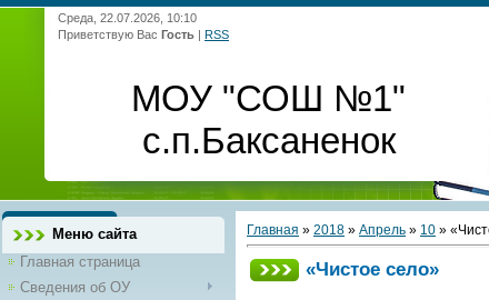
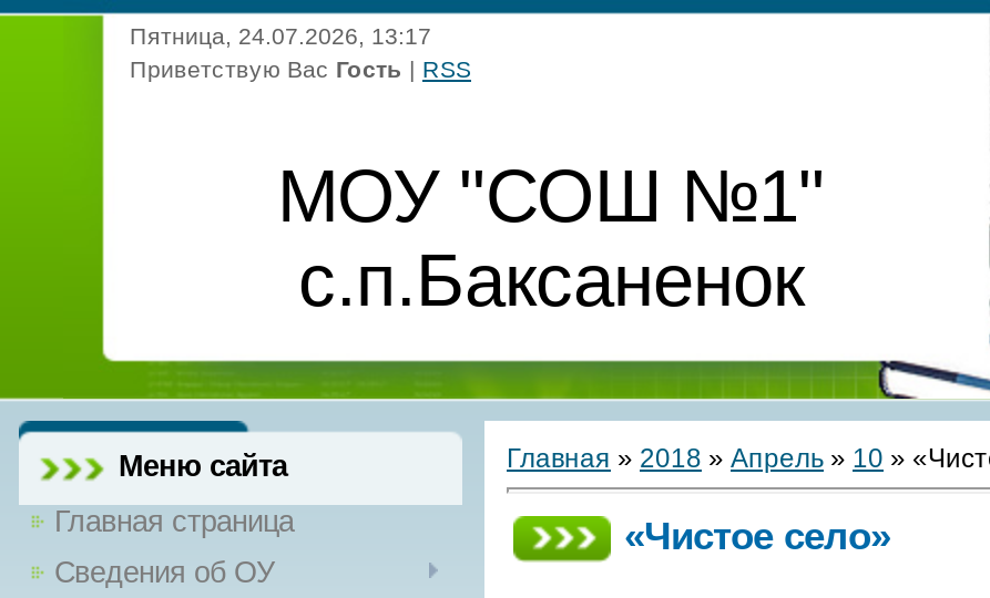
[58,11,197,24] Среда, 22.07.2026, 10:10 -> [130,22,431,49] Пятница, 24.07.2026, 13:17

